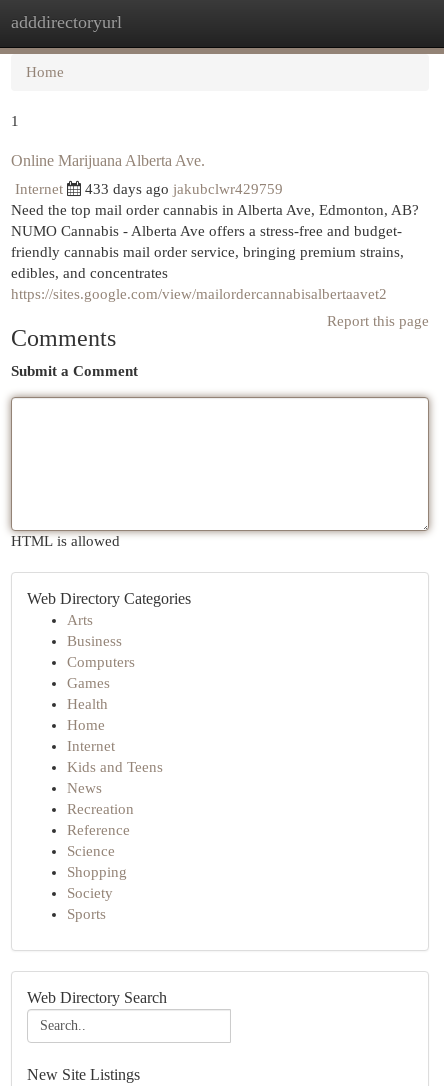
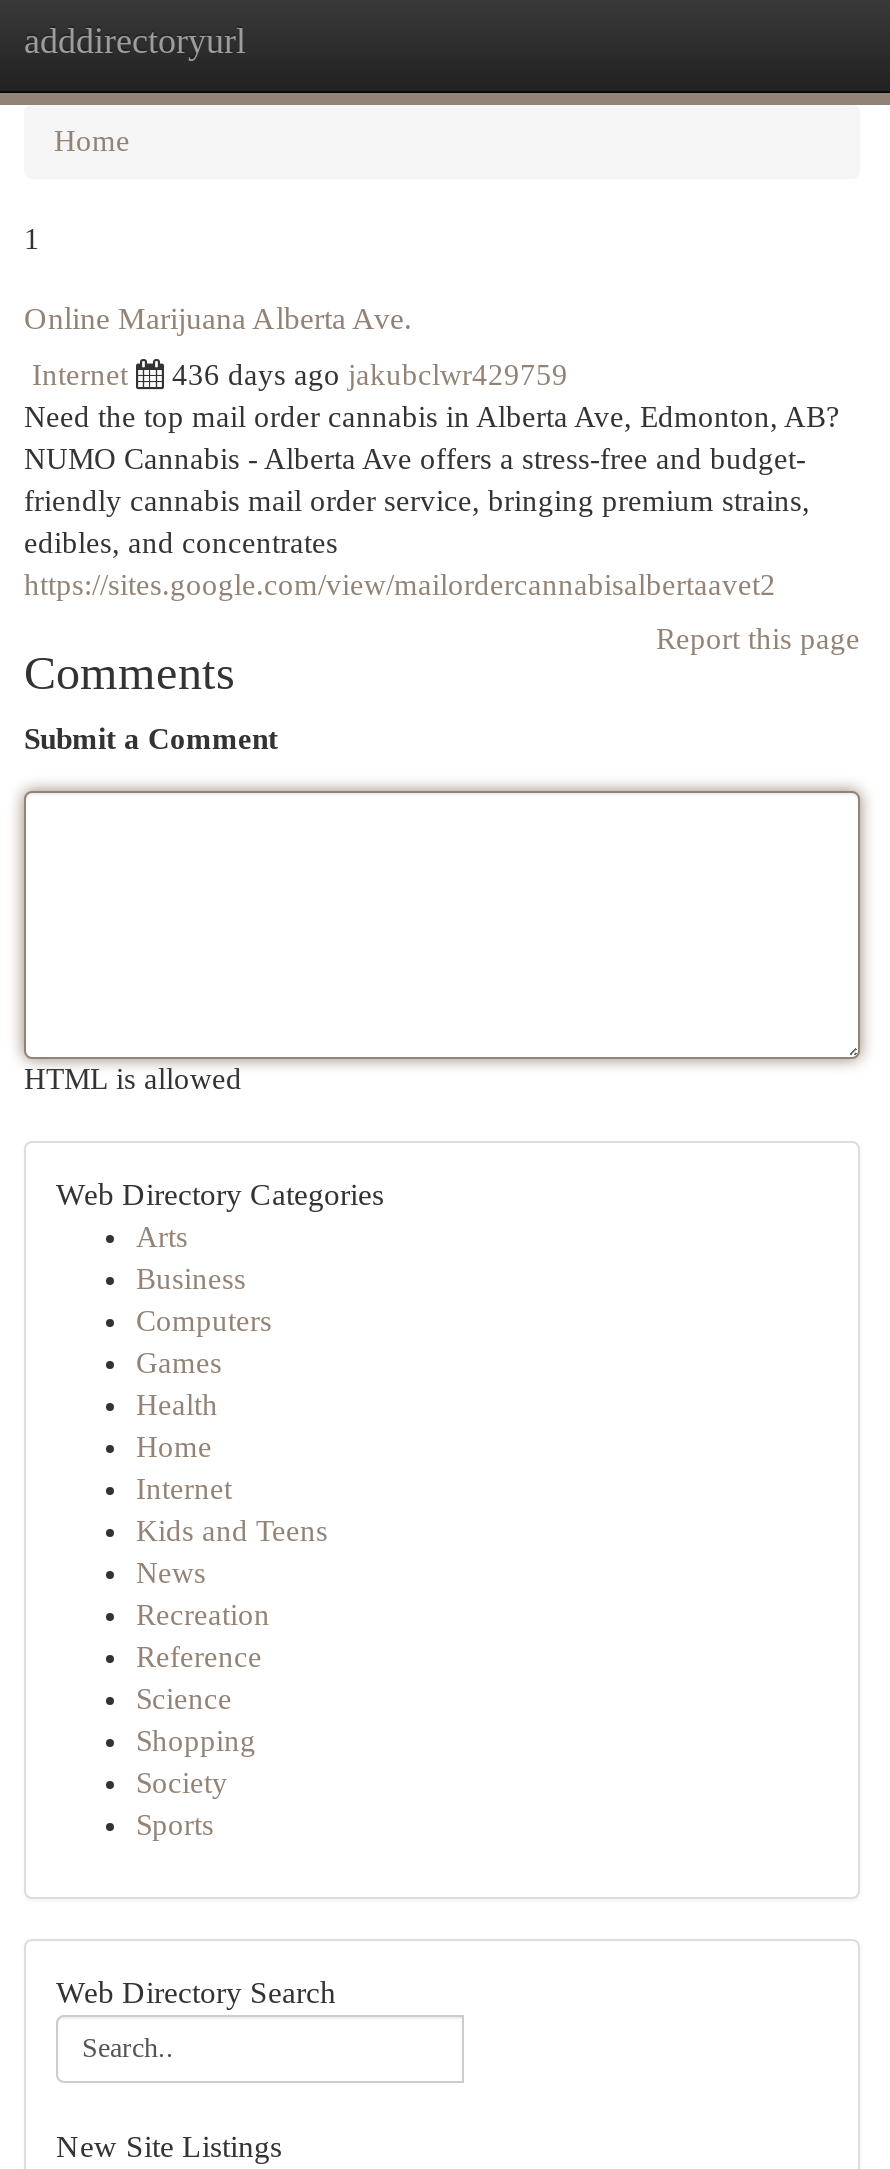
[85,181,283,197] 433 days ago jakubclwr429759 -> [172,359,568,391] 436 days ago jakubclwr429759

